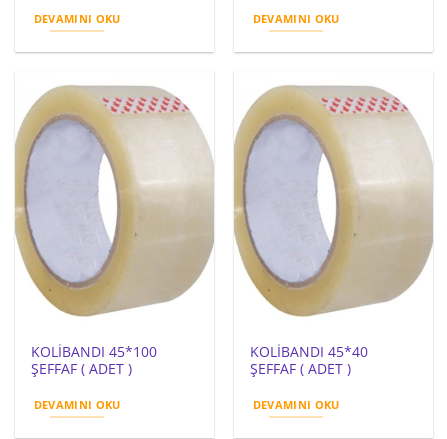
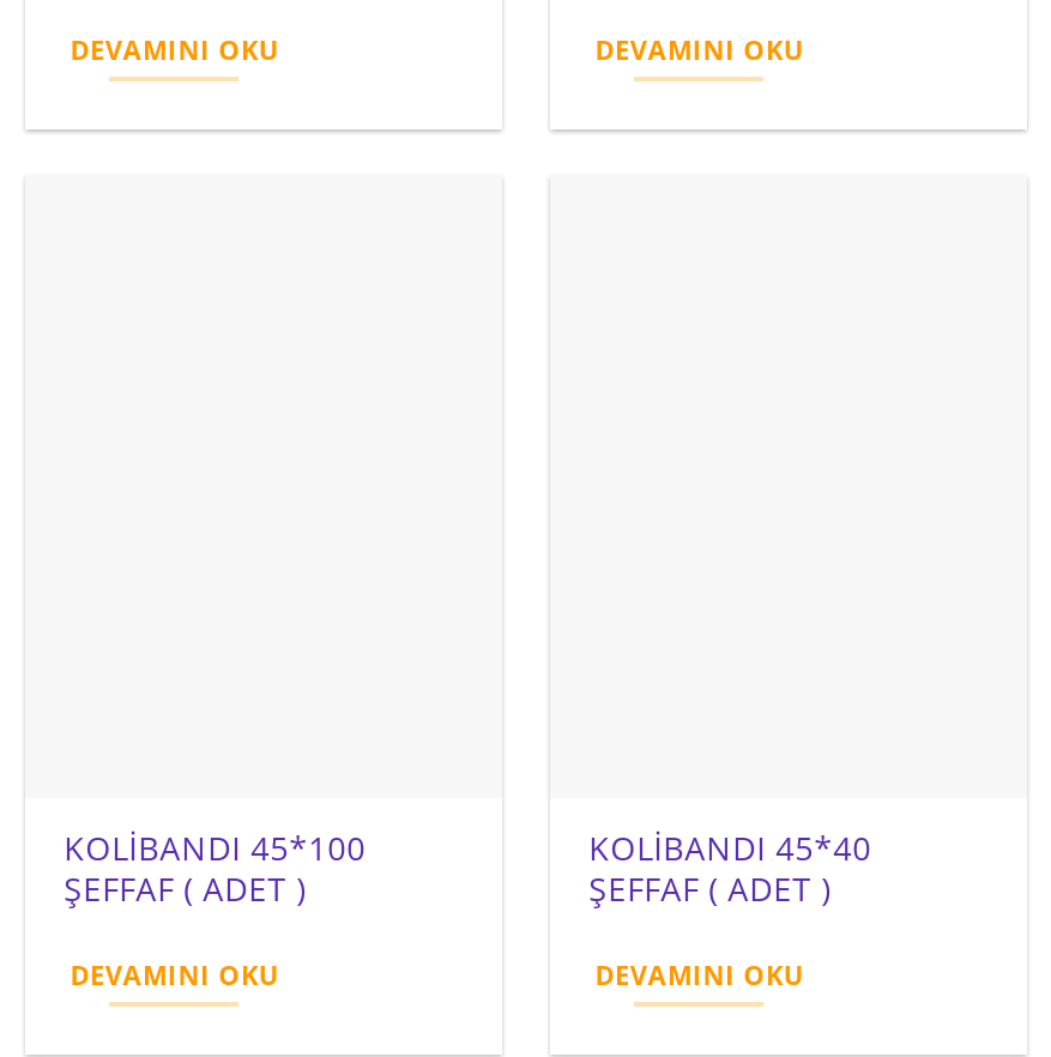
[14,85,215,318] [image] -> none
[233,85,434,318] [image] -> none

